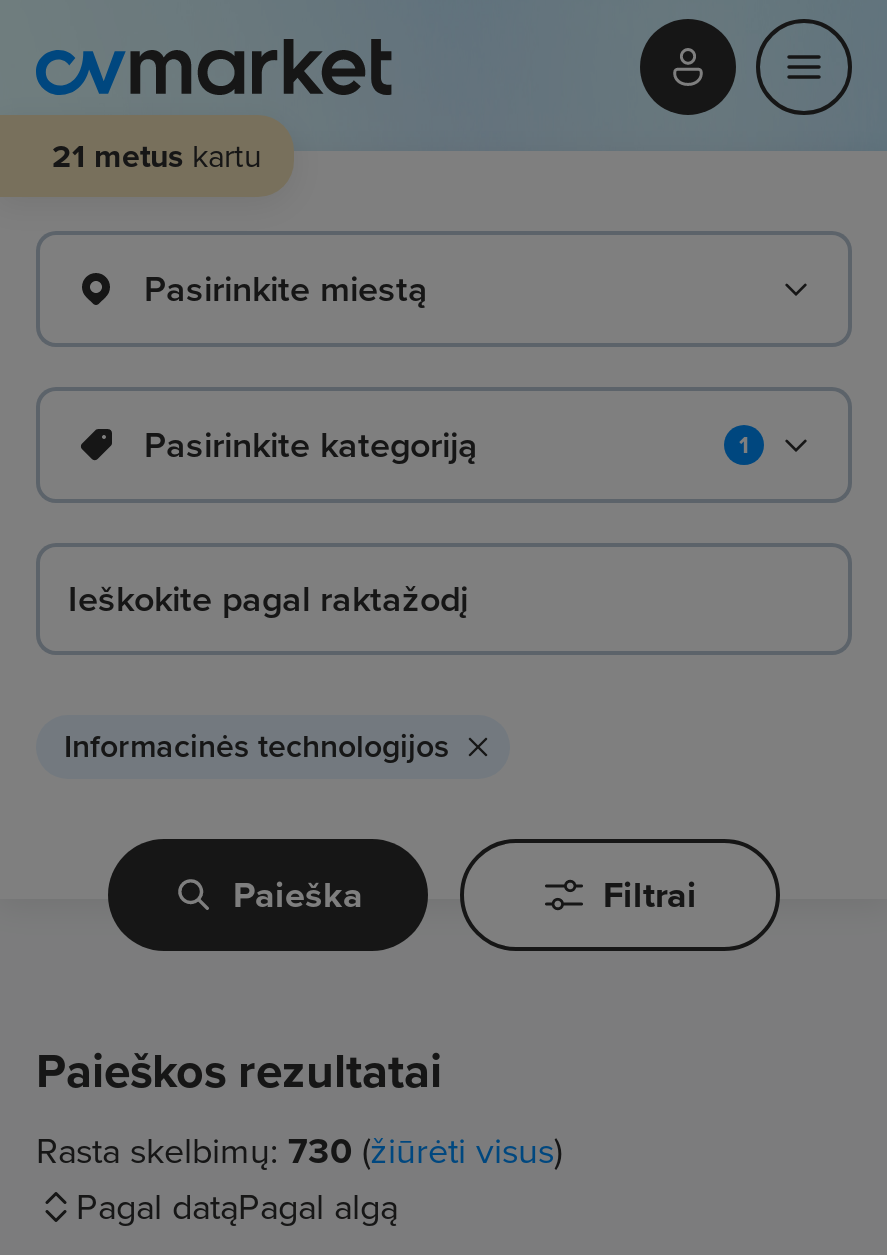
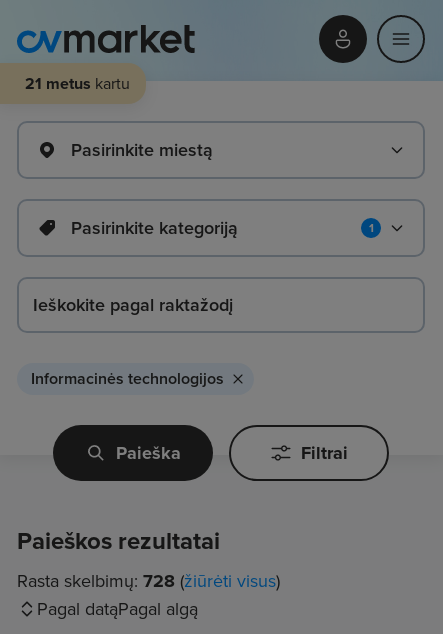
[36,1125,562,1177] Rasta skelbimų: 730 (žiūrėti visus) -> [17,568,280,594] Rasta skelbimų: 728 (žiūrėti visus)

